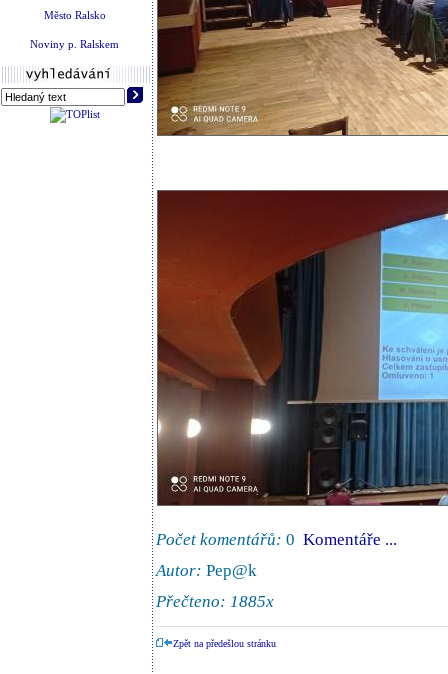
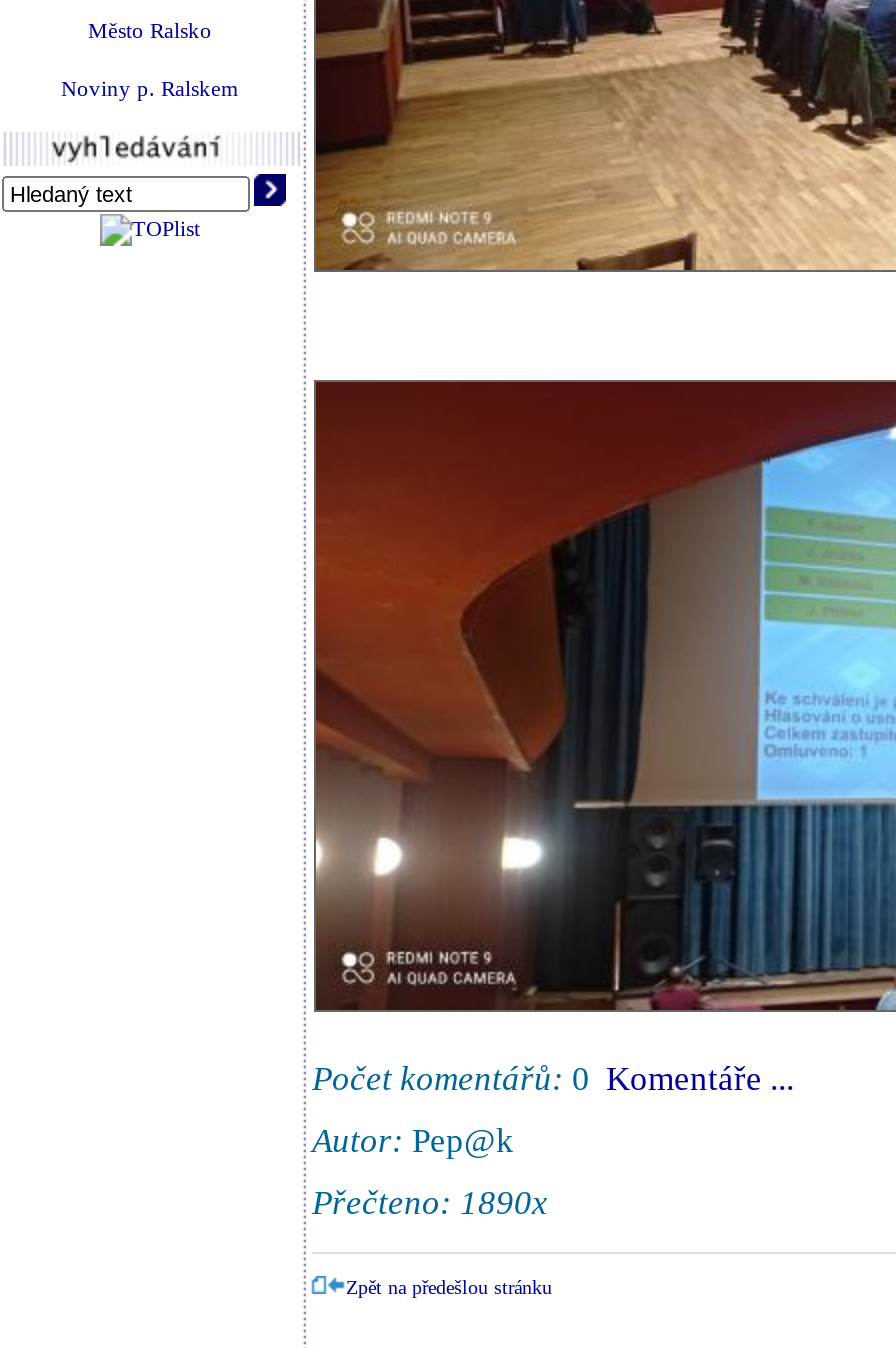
[156,592,278,611] Přečteno: 1885x -> [312,1184,556,1222] Přečteno: 1890x

